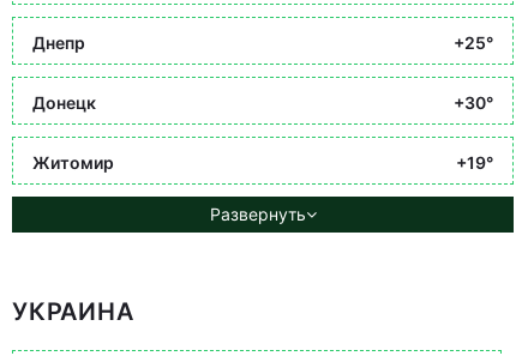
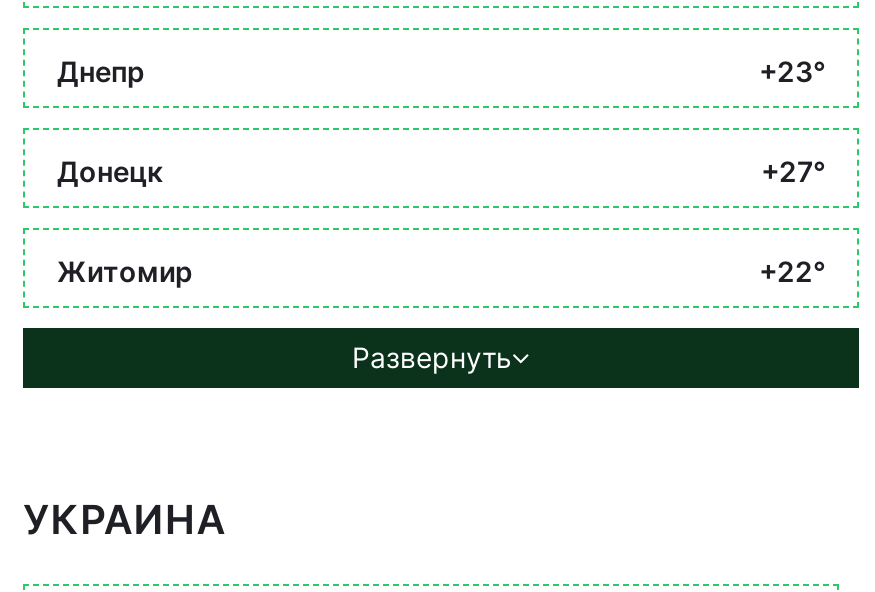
[454,32,493,52] +25° -> [759,53,825,87] +23°
[454,92,493,112] +30° -> [761,153,825,187] +27°
[456,152,493,172] +19° -> [759,253,825,287] +22°

